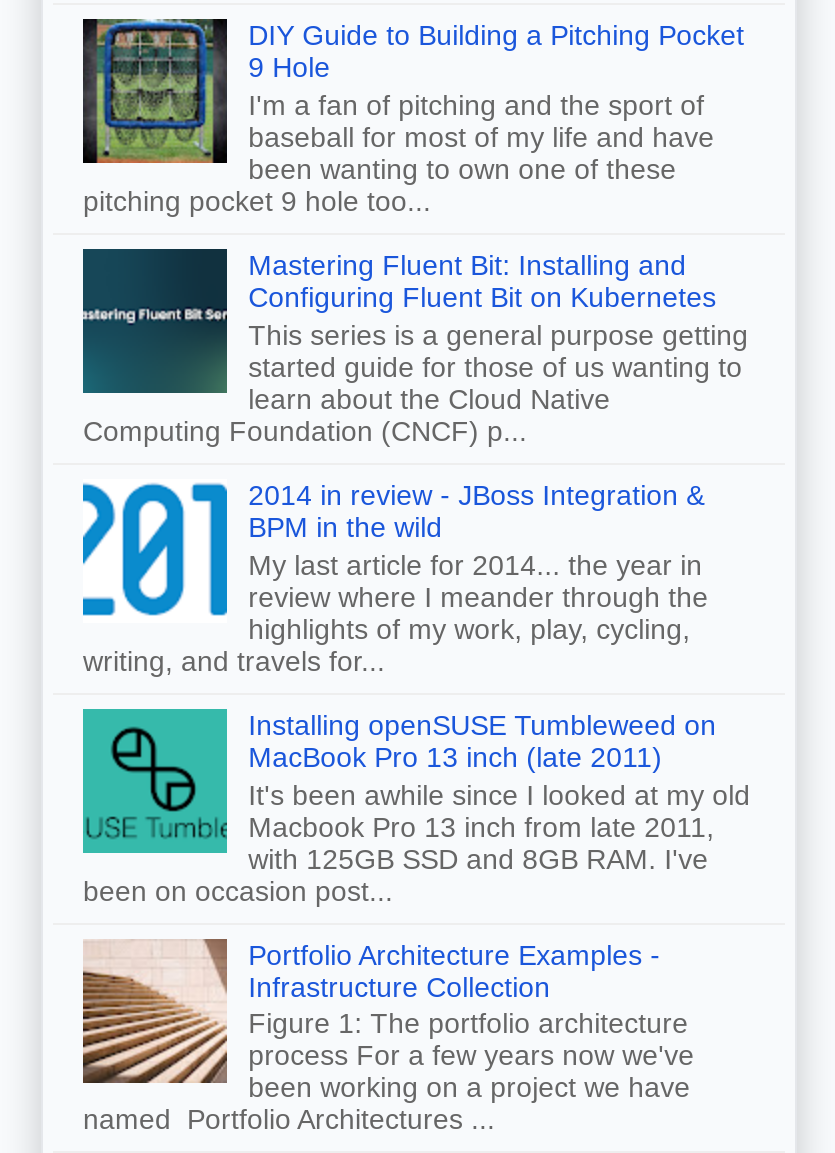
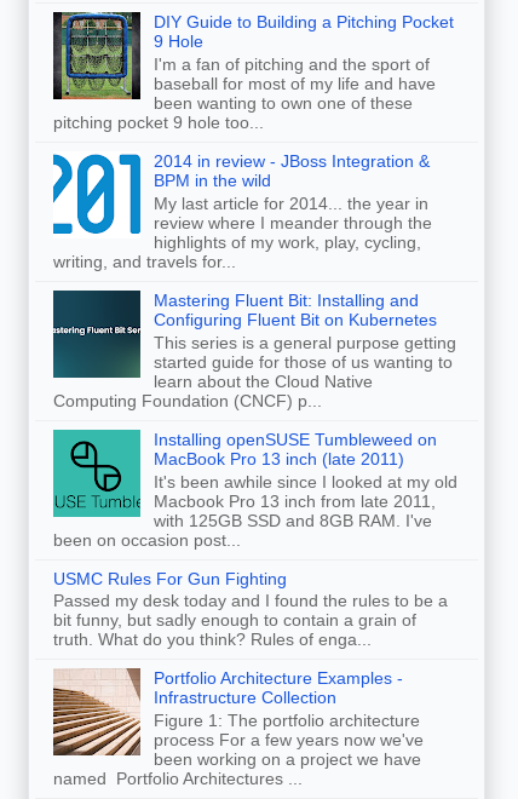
moved [81,247,748,447] -> [52,289,456,410]: [image] | Mastering Fluent Bit: Installing and | Configuring Fluent Bit on Kubernetes | This series is a general purpose getting | started guide for those of us wanting to | learn about the Cloud Native | Computing Foundation (CNCF) p...
moved [83,479,708,677] -> [53,152,432,271]: 2014 in review - JBoss Integration & | BPM in the wild | My last article for 2014... the year in | review where I meander through the | highlights of my work, play, cycling, | writing, and travels for...
none -> [53,569,448,649] USMC Rules For Gun Fighting | Passed my desk today and I found the rules to be a | bit funny, but sadly enough to contain a grain of | truth. What do you think? Rules of enga...

